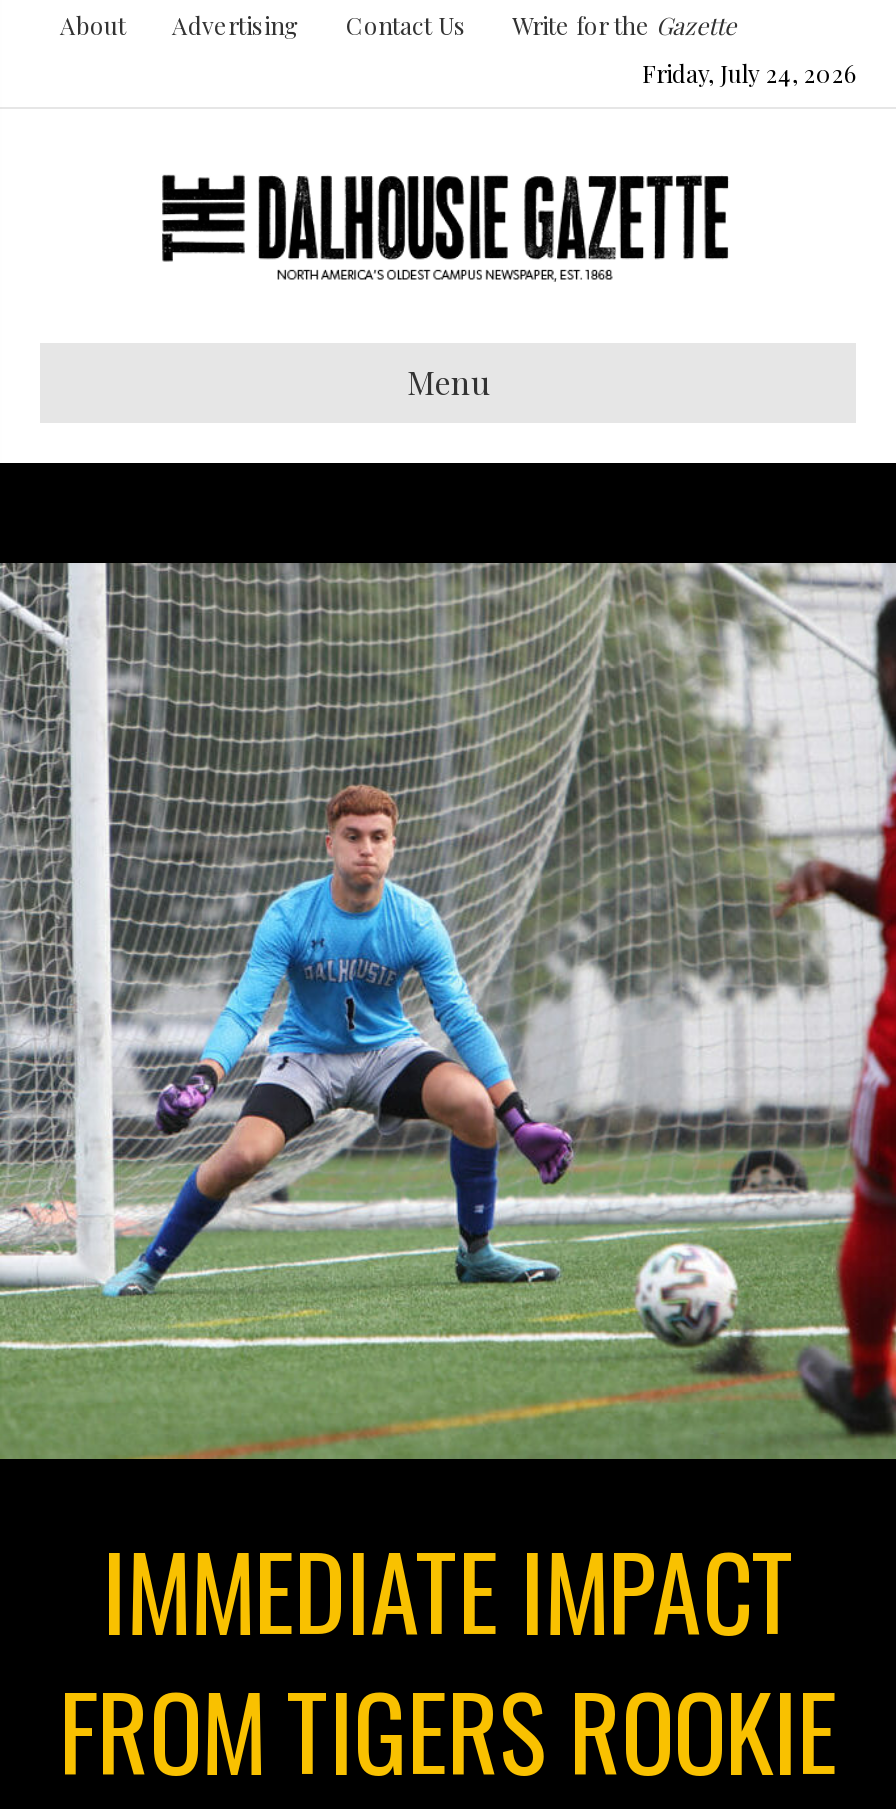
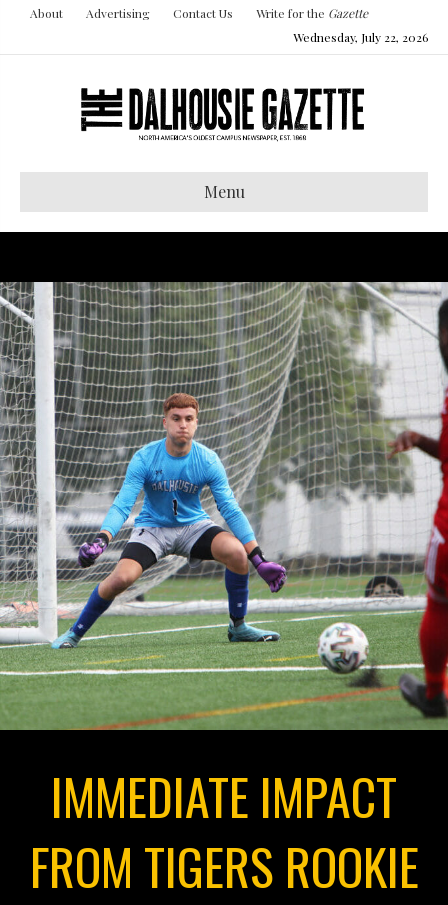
[642,57,856,89] Friday, July 24, 2026 -> [293,29,428,45] Wednesday, July 22, 2026

